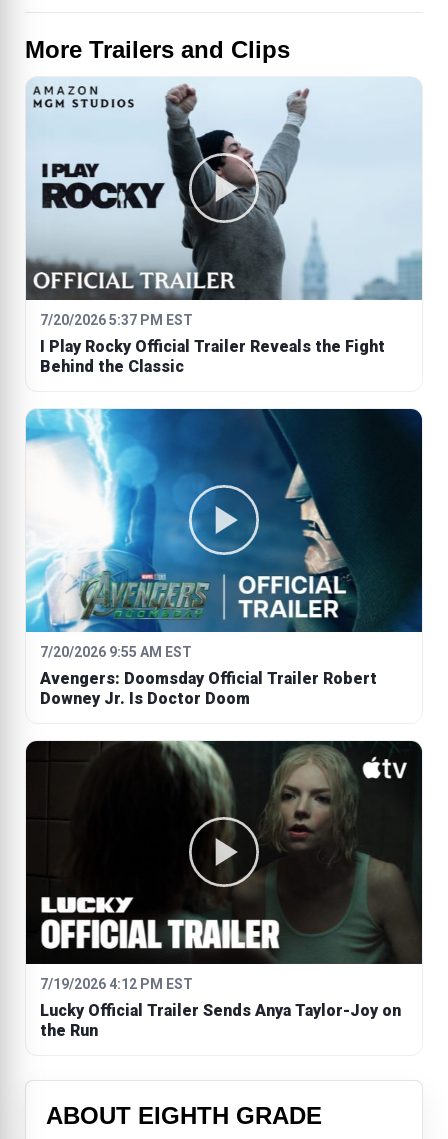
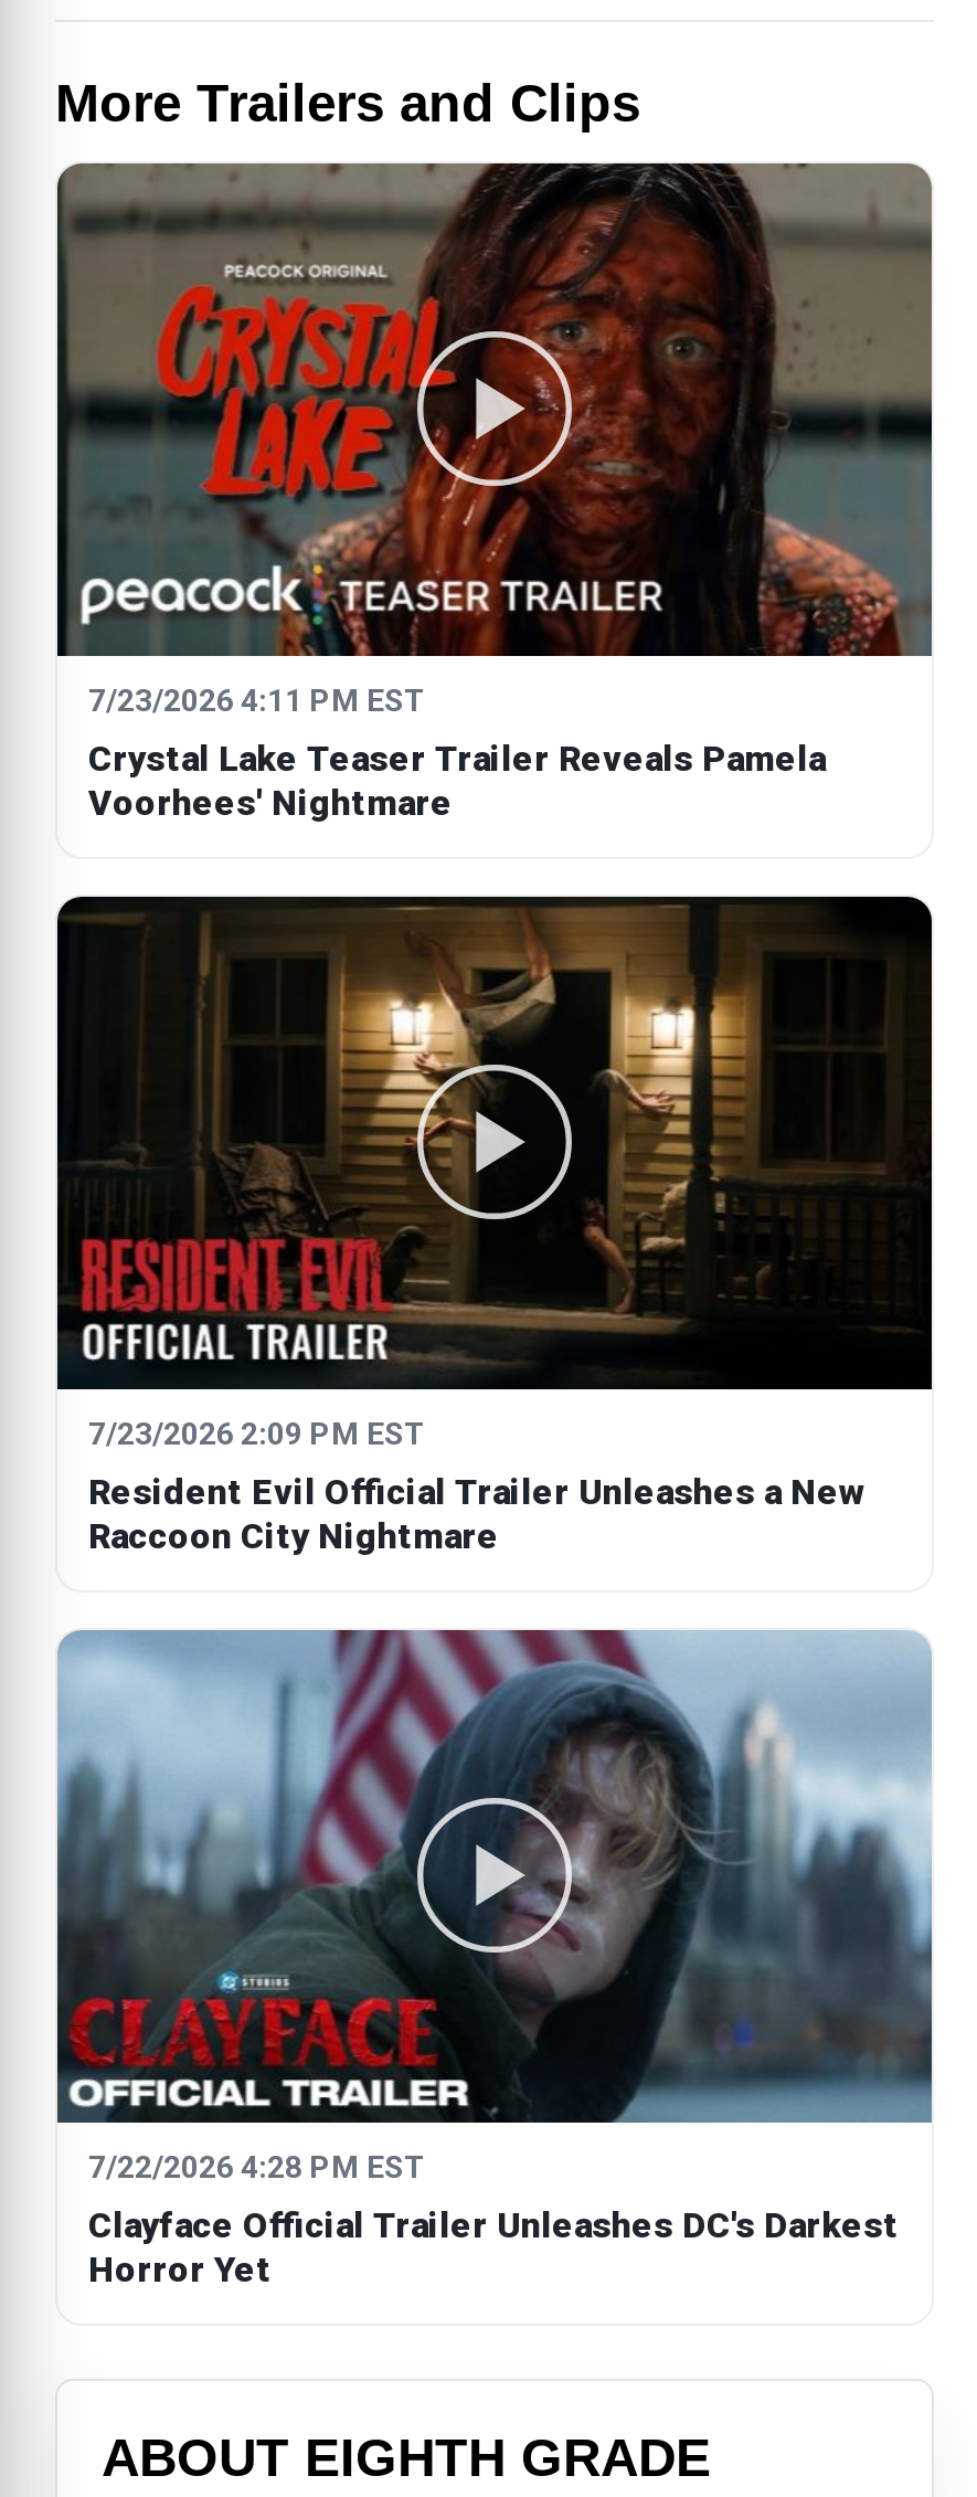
[25,77,423,328] [image] | 7/20/2026 5:37 PM EST -> [55,161,934,717] [image] | 7/23/2026 4:11 PM EST
[40,337,385,376] I Play Rocky Official Trailer Reveals the Fight | Behind the Classic -> [88,737,826,823] Crystal Lake Teaser Trailer Reveals Pamela | Voorhees' Nightmare
[25,408,422,660] [image] | 7/20/2026 9:55 AM EST -> [55,895,932,1451] [image] | 7/23/2026 2:09 PM EST
[40,669,377,708] Avengers: Doomsday Official Trailer Robert | Downey Jr. Is Doctor Doom -> [88,1471,866,1557] Resident Evil Official Trailer Unleashes a New | Raccoon City Nightmare
[25,740,423,992] [image] | 7/19/2026 4:12 PM EST -> [55,1628,934,2184] [image] | 7/22/2026 4:28 PM EST
[40,1001,401,1040] Lucky Official Trailer Sends Anya Taylor-Joy on | the Run -> [88,2204,899,2290] Clayface Official Trailer Unleashes DC's Darkest | Horror Yet

